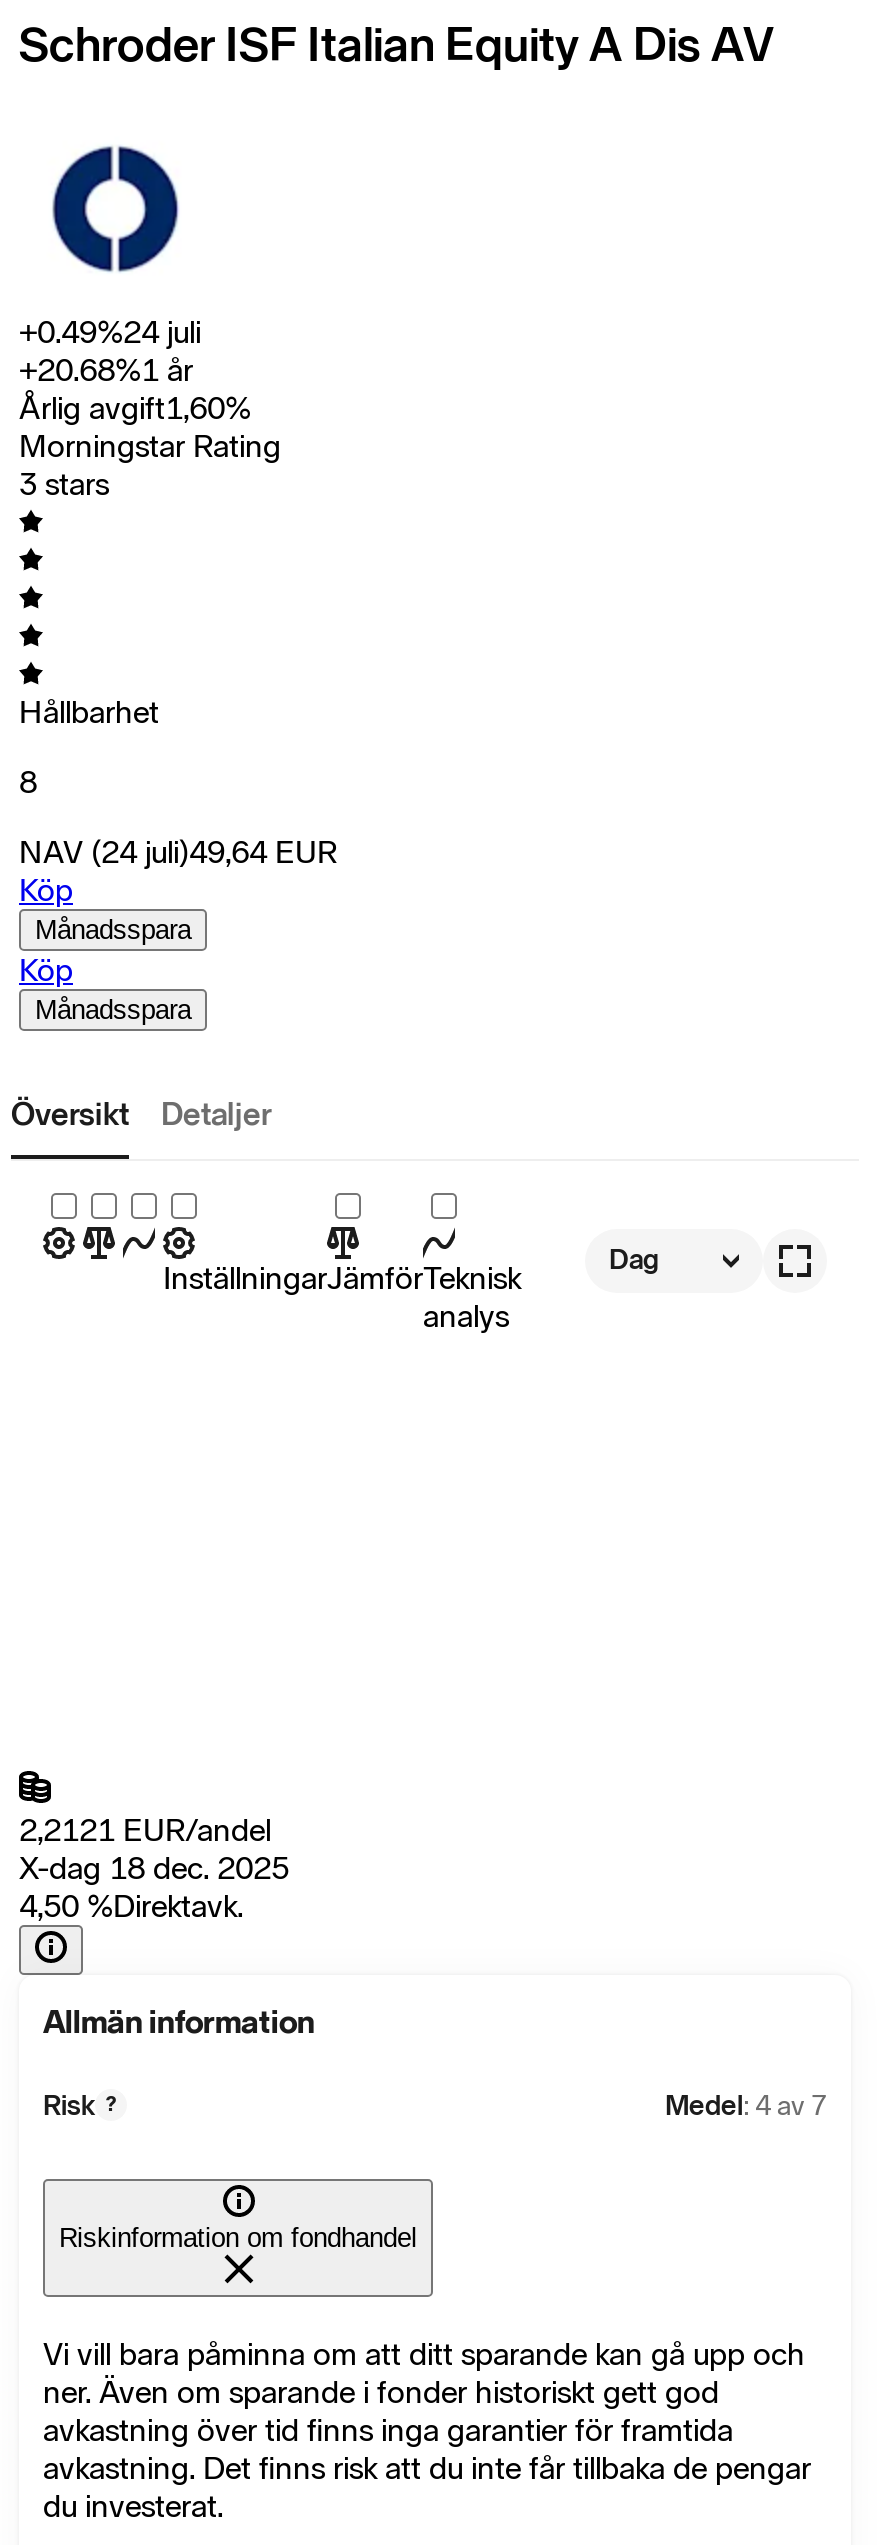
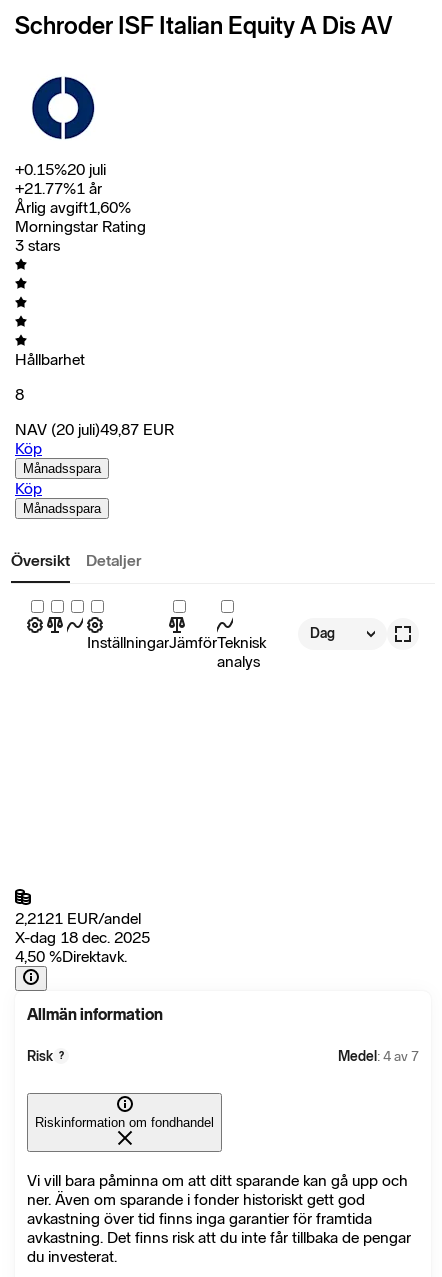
[19,312,201,350] +0.49%24 juli -> [15,160,106,179] +0.15%20 juli
[19,350,193,388] +20.68%1 år -> [15,179,102,198] +21.77%1 år
[19,832,337,870] NAV (24 juli)49,64 EUR -> [15,420,174,439] NAV (20 juli)49,87 EUR

